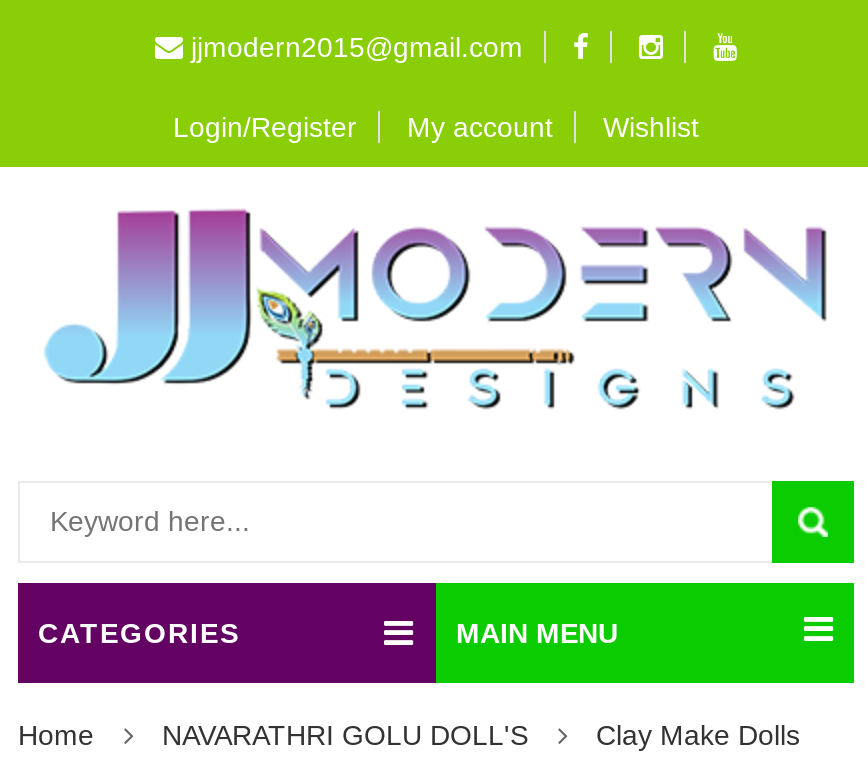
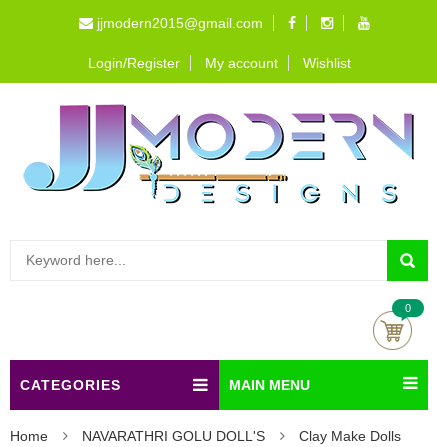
none -> [372,302,428,350] [image] | 0

